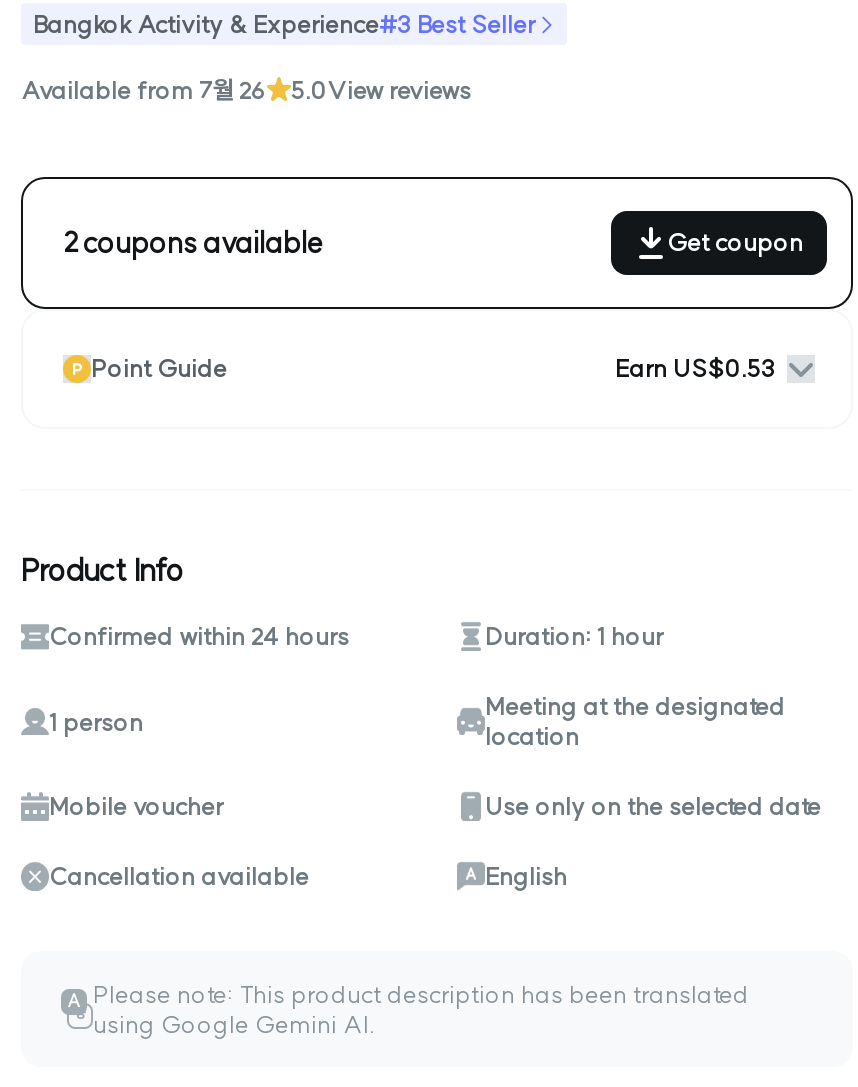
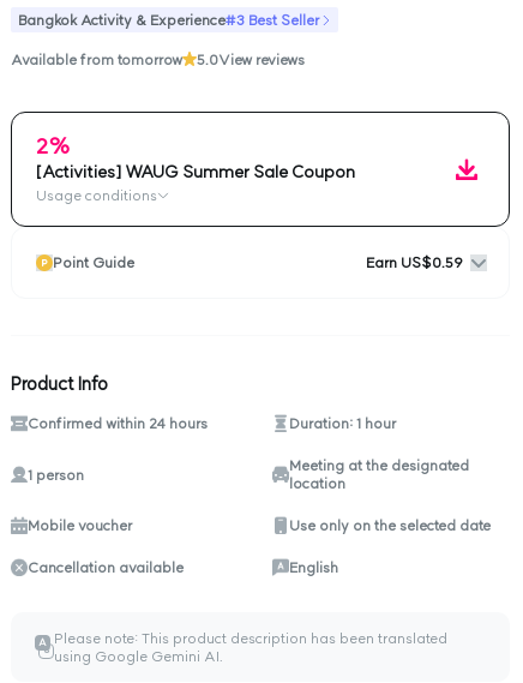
[21,74,267,104] Available from 7월 26 -> [11,50,182,68] Available from tomorrow
[63,225,803,261] 2 coupons available | Get coupon -> [36,132,355,204] 2% | [Activities] WAUG Summer Sale Coupon | Usage conditions
[615,353,775,383] Earn US$0.53 -> [366,253,463,271] Earn US$0.59

